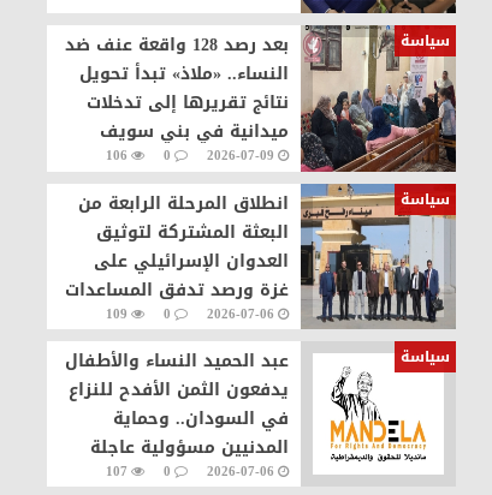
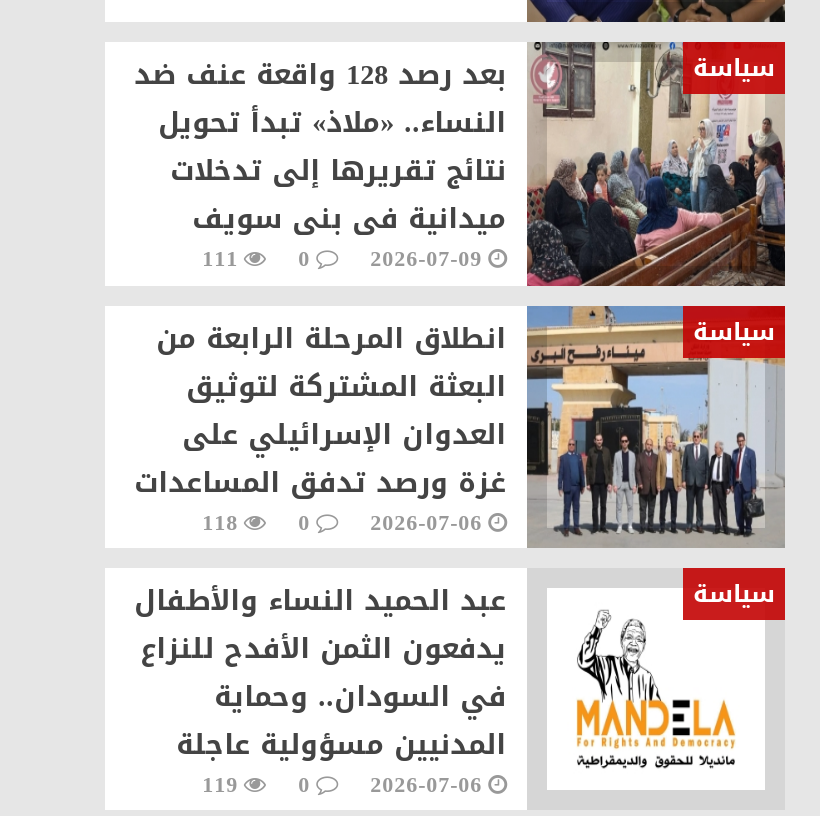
[105,144,274,169] 106 0 2026-07-09 -> [202,239,482,281] 111 0 2026-07-09
[105,301,127,326] 109 -> [202,501,238,543] 118
[105,459,274,484] 107 0 2026-07-06 -> [202,764,482,806] 119 0 2026-07-06

